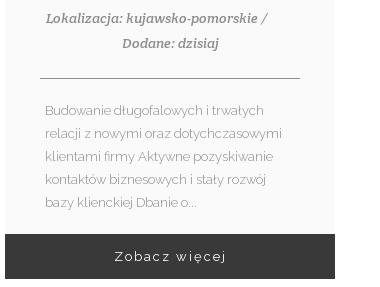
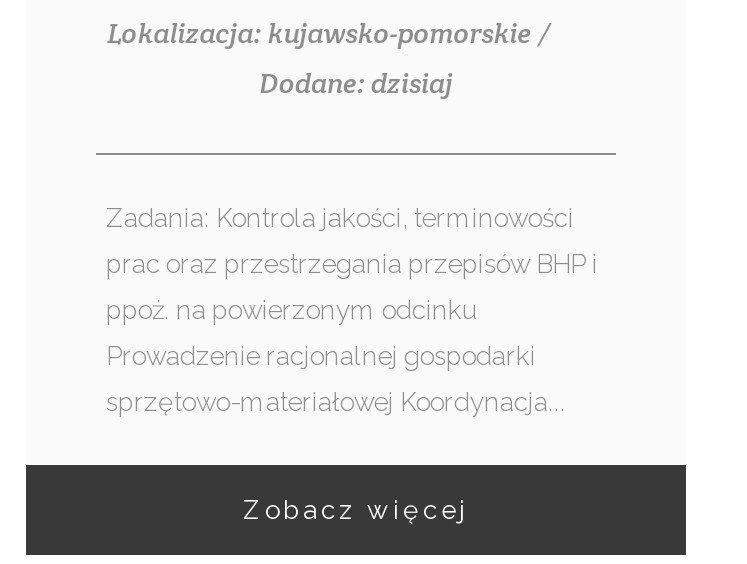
[45,103,264,118] Budowanie długofalowych i trwałych -> [106,203,574,233] Zadania: Kontrola jakości, terminowości
[45,126,282,141] relacji z nowymi oraz dotychczasowymi -> [106,249,598,279] prac oraz przestrzegania przepisów BHP i
[45,149,273,164] klientami firmy Aktywne pozyskiwanie -> [106,295,478,325] ppoż. na powierzonym odcinku
[45,172,266,187] kontaktów biznesowych i stały rozwój -> [106,341,536,371] Prowadzenie racjonalnej gospodarki
[45,195,197,210] bazy klienckiej Dbanie o... -> [106,387,566,417] sprzętowo-materiałowej Koordynacja...

